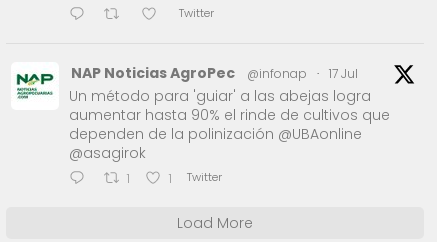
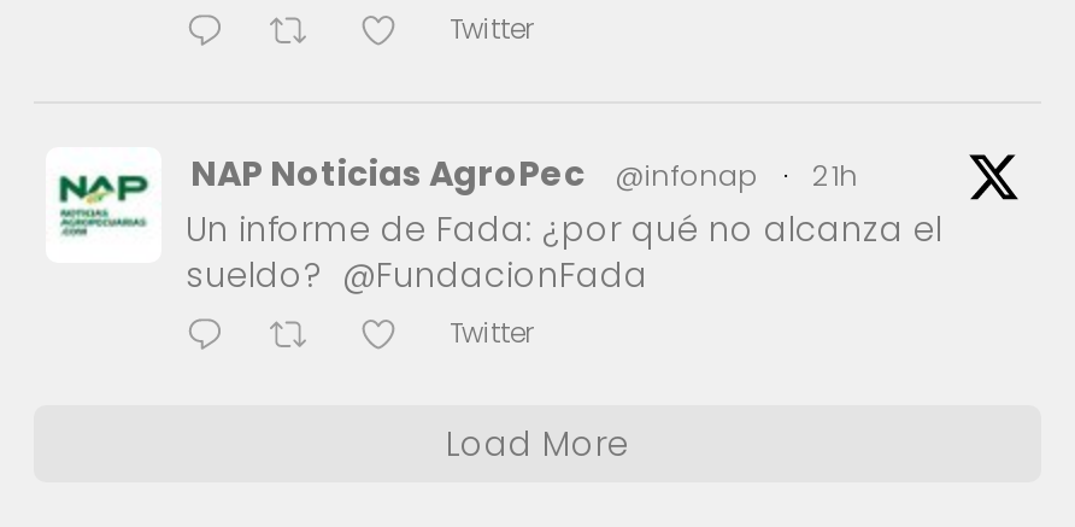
[69,65,390,187] 17 Jul | Un método para 'guiar' a las abejas logra | aumentar hasta 90% el rinde de cultivos que | dependen de la polinización @UBAonline | @asagirok | 1 | 1 -> [186,155,942,299] 21h | Un informe de Fada: ¿por qué no alcanza el | sueldo? @FundacionFada

